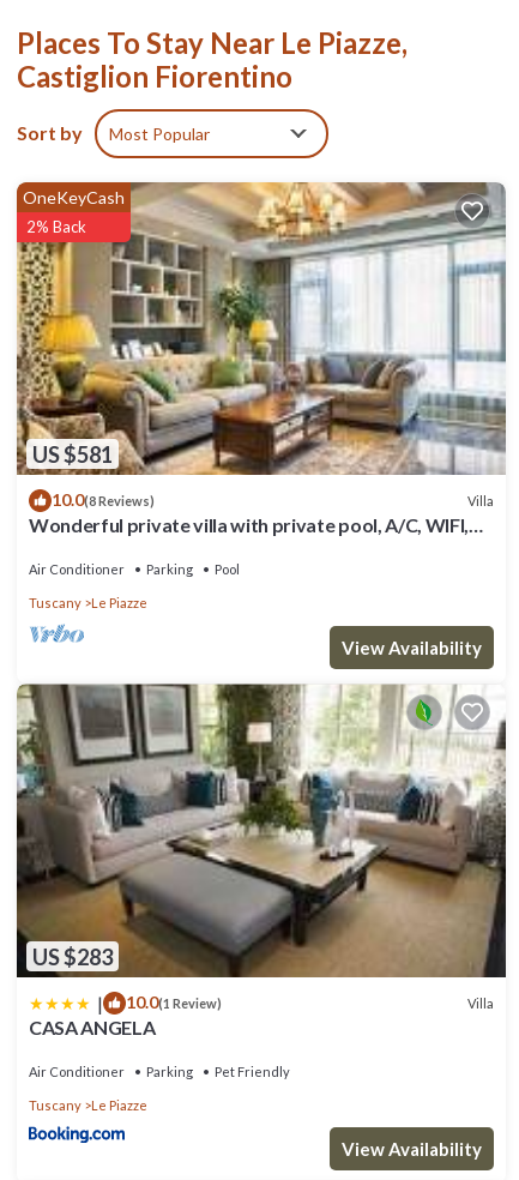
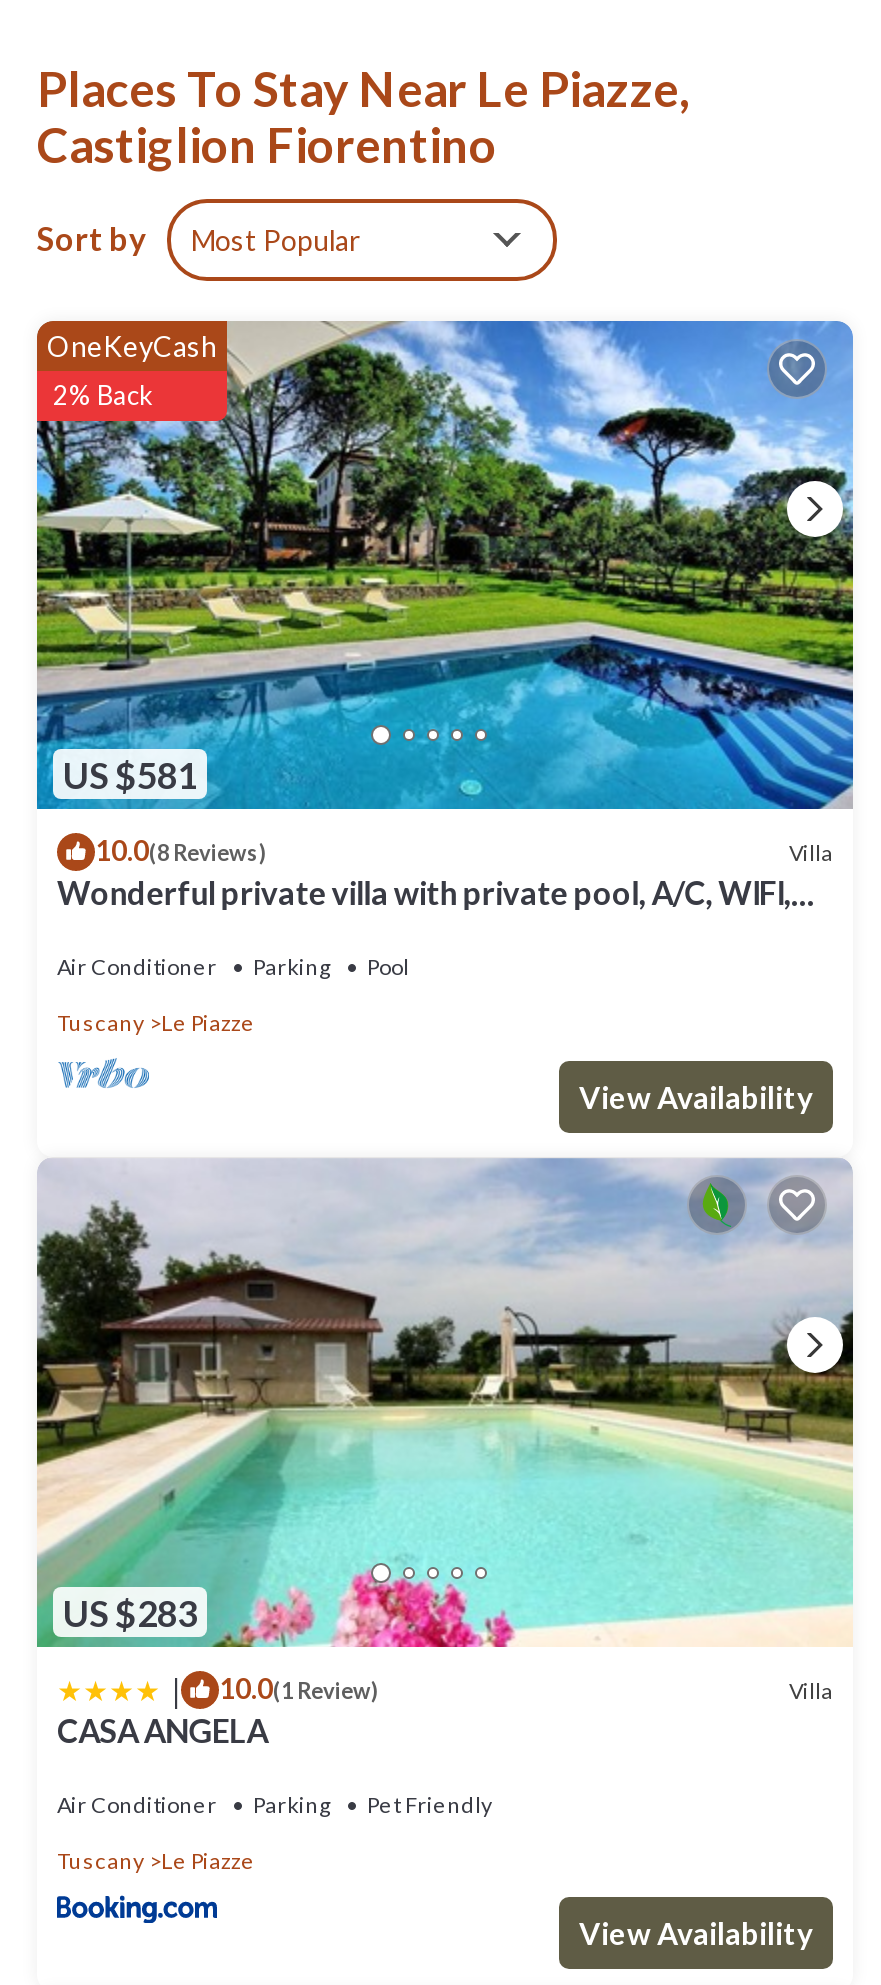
[16,181,507,476] [image] -> [35,319,855,811] [image]
[16,684,507,979] [image] -> [35,1157,853,1649] [image]

